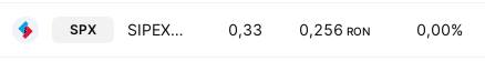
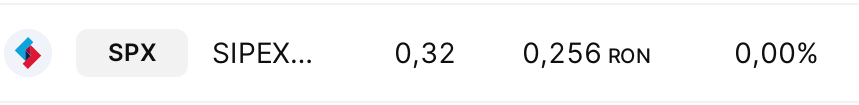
[228,20,370,39] 0,33 0,256 RON -> [394,35,650,69] 0,32 0,256 RON

